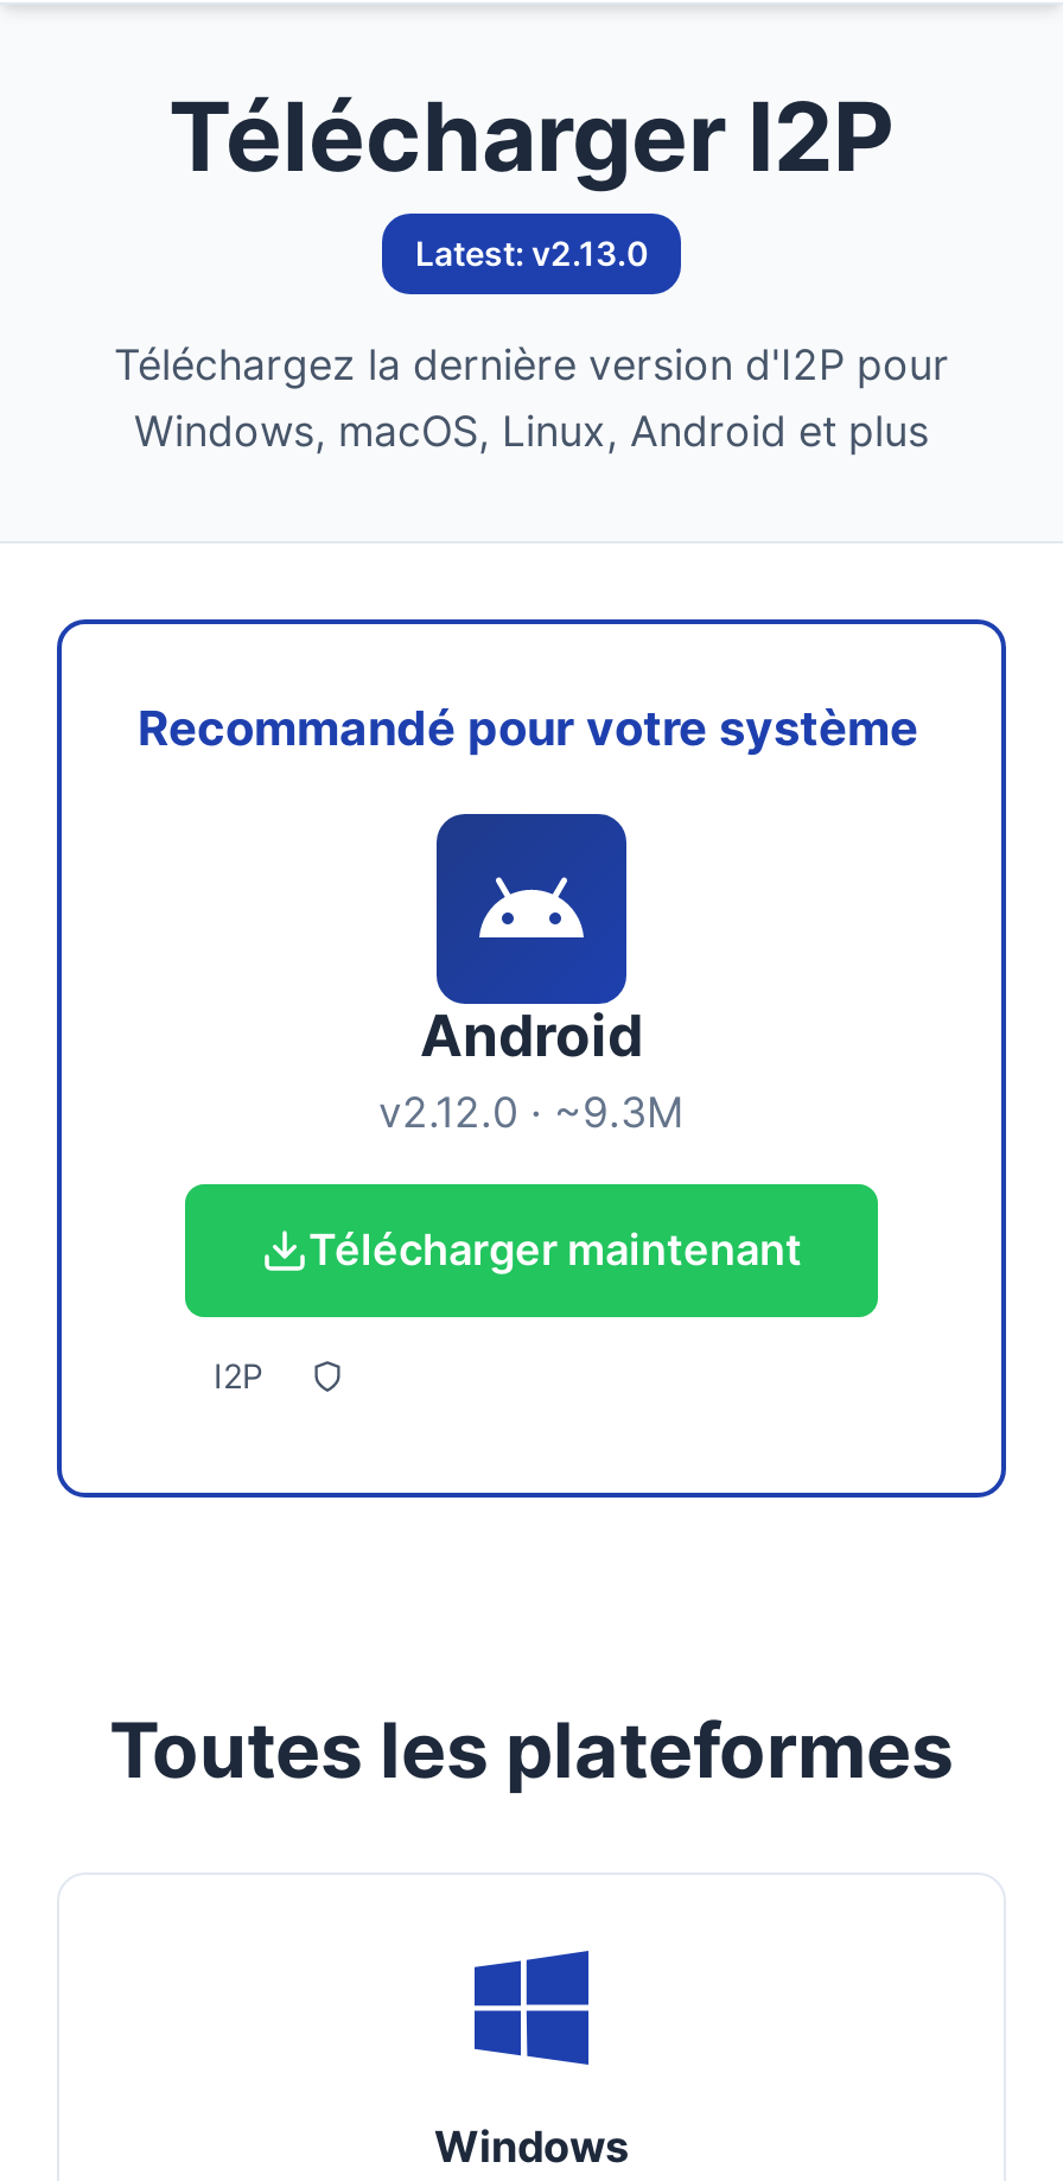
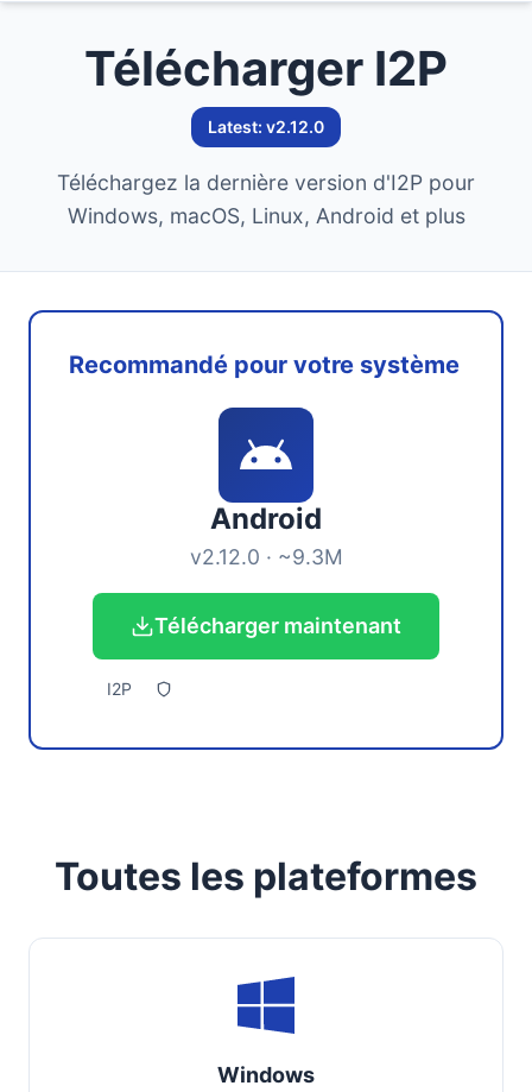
[415,233,648,273] Latest: v2.13.0 -> [208,116,324,137] Latest: v2.12.0

